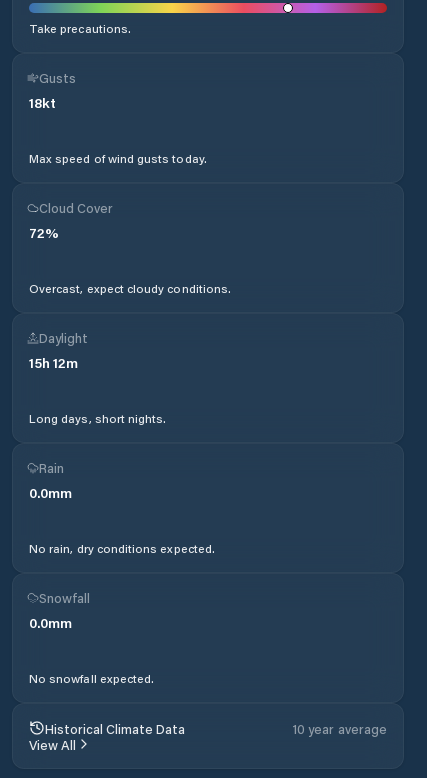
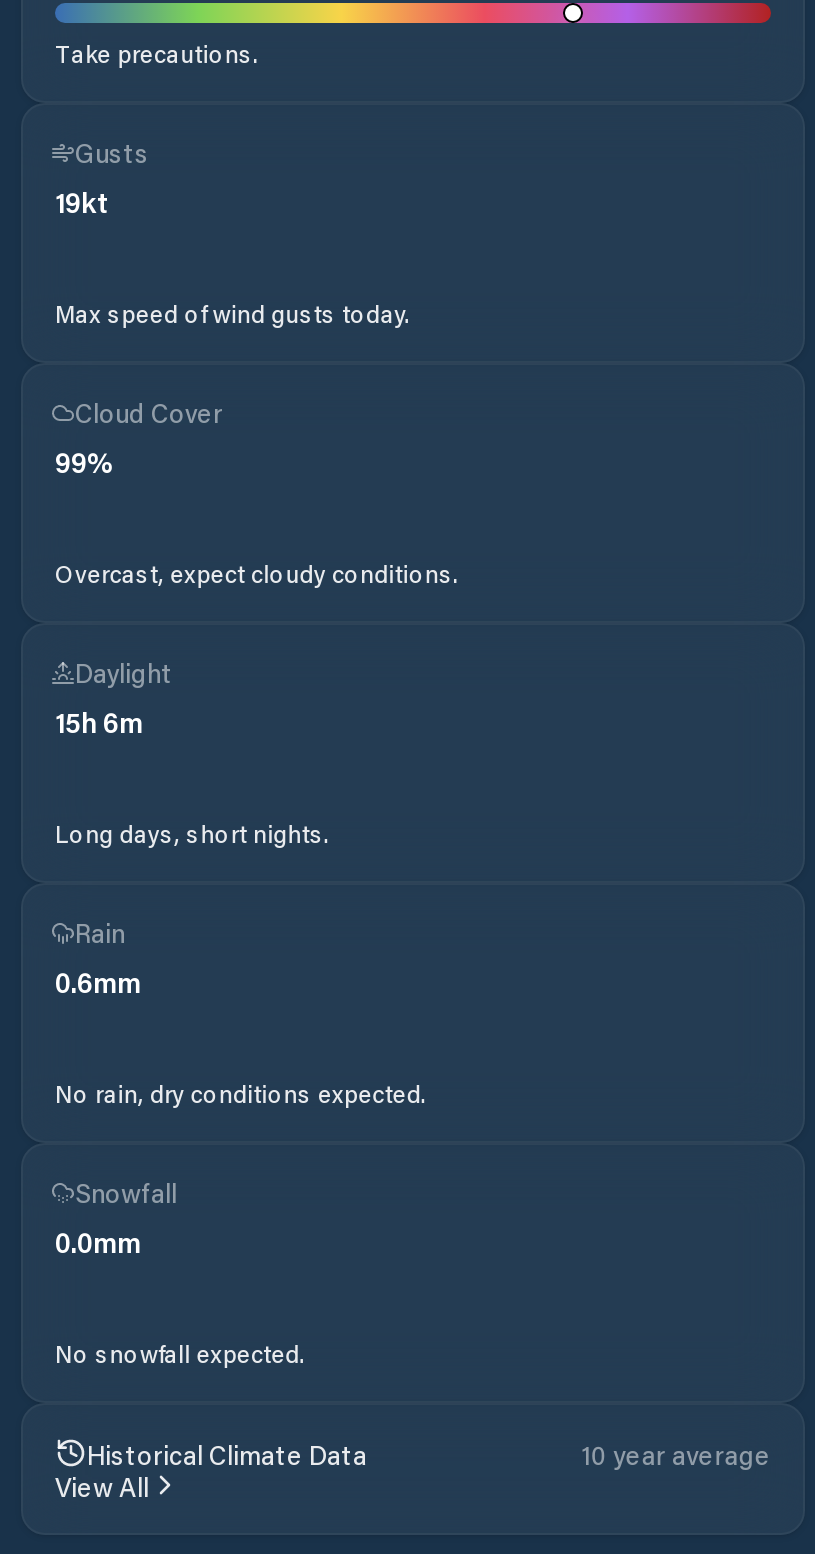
[29,93,56,112] 18kt -> [55,183,109,221] 19kt
[29,223,59,242] 72% -> [55,443,115,481] 99%
[29,353,78,372] 15h 12m -> [55,703,143,741] 15h 6m
[29,483,72,502] 0.0mm -> [55,963,141,1001] 0.6mm

